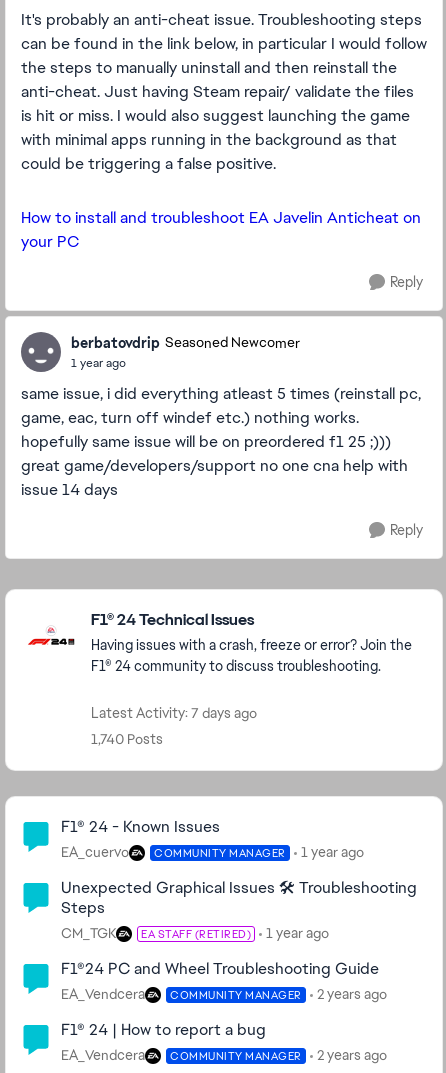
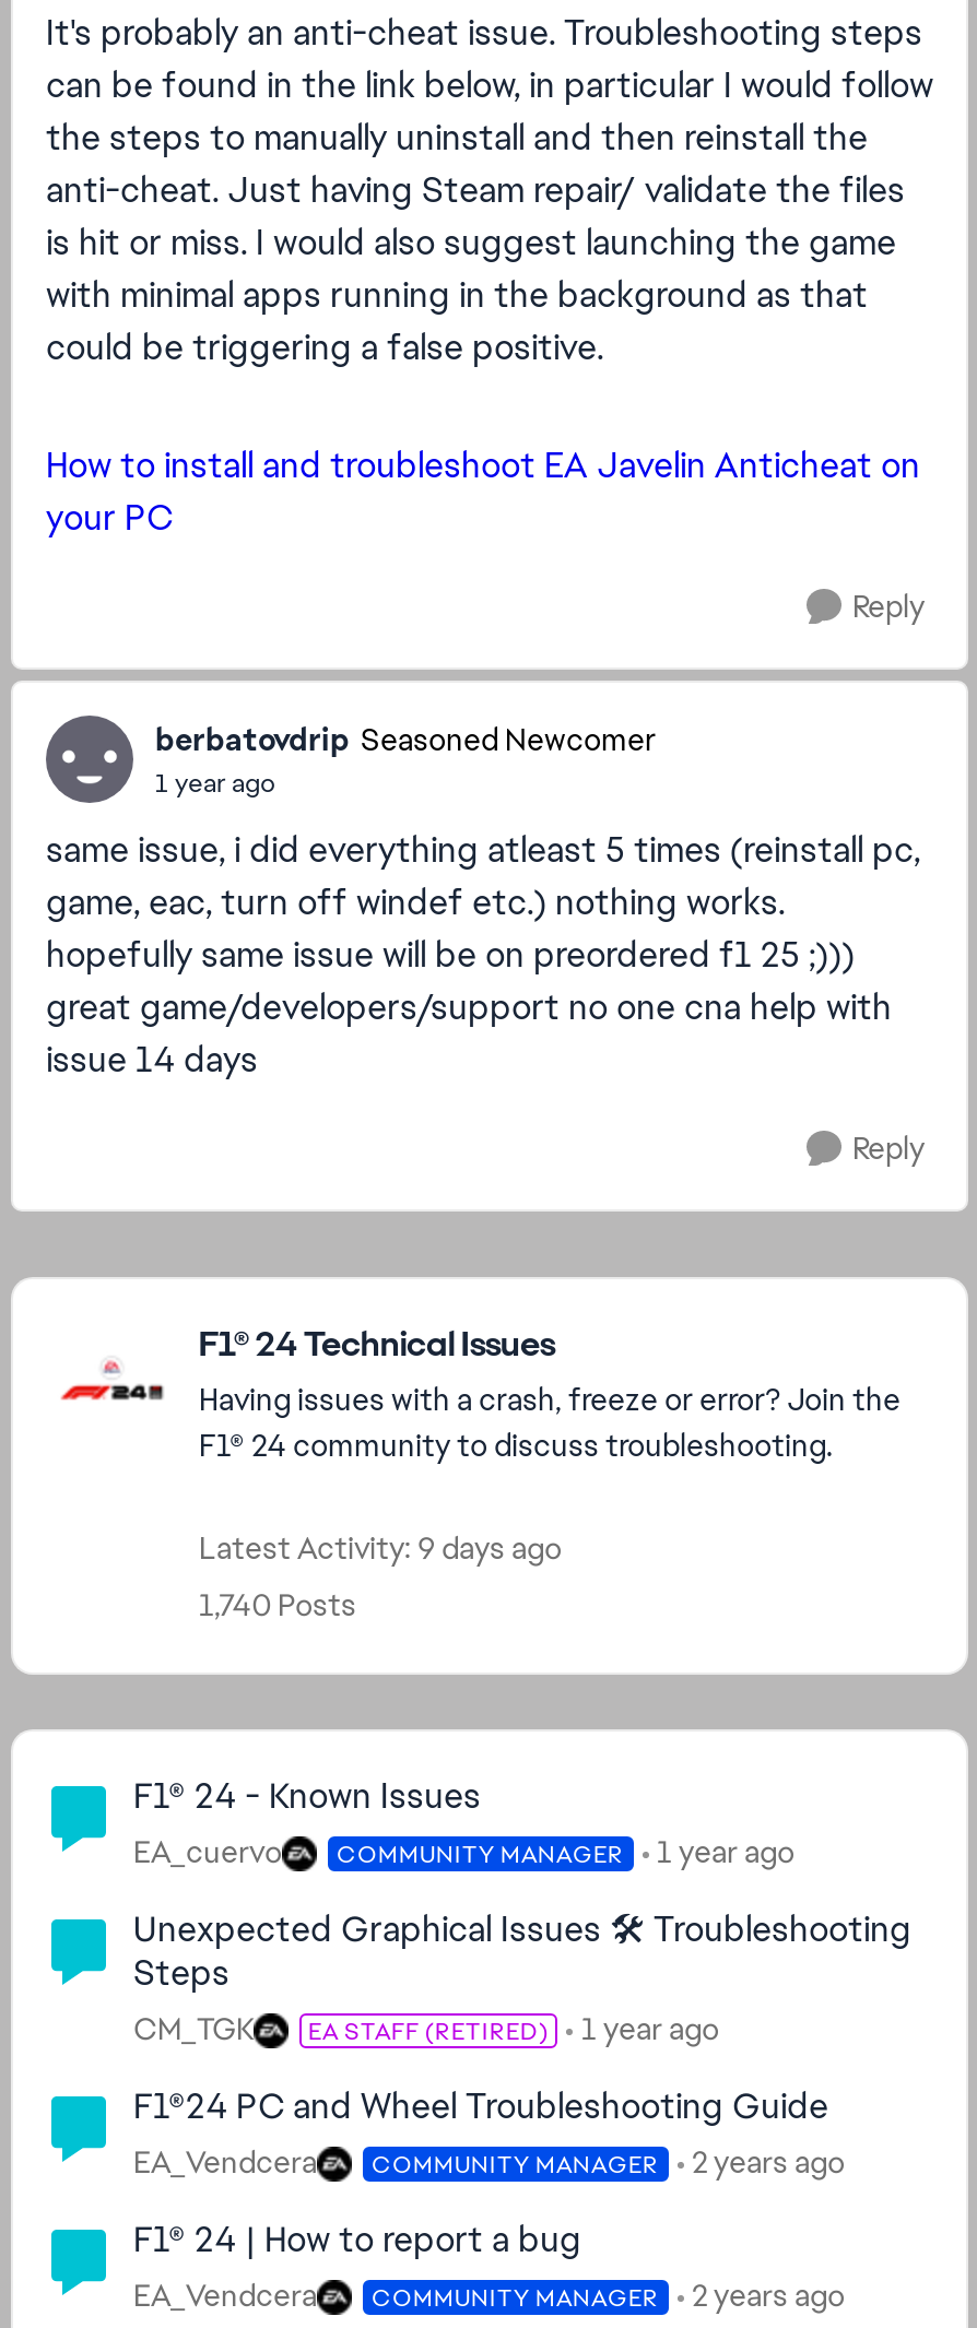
[91,704,257,722] Latest Activity: 7 days ago -> [199,1528,562,1568] Latest Activity: 9 days ago

